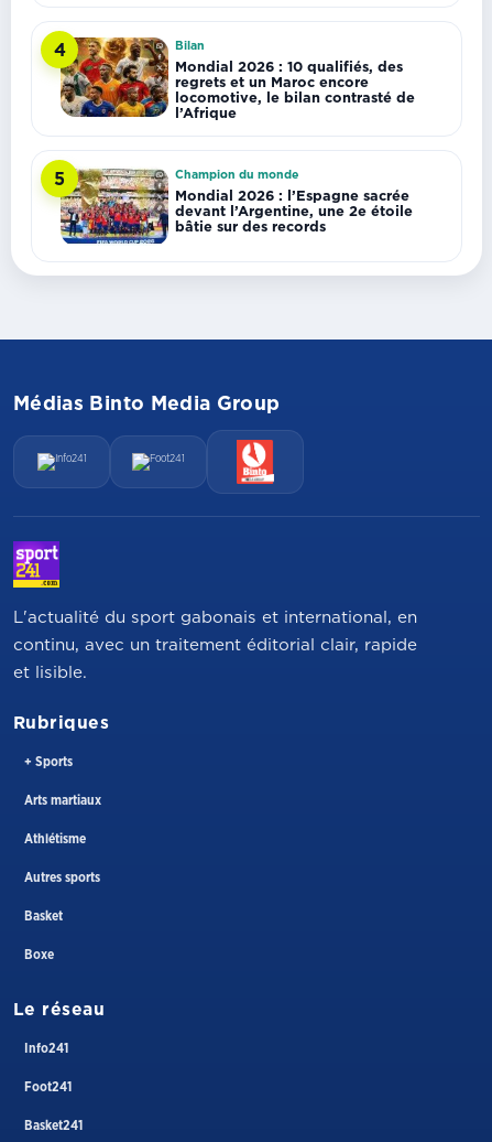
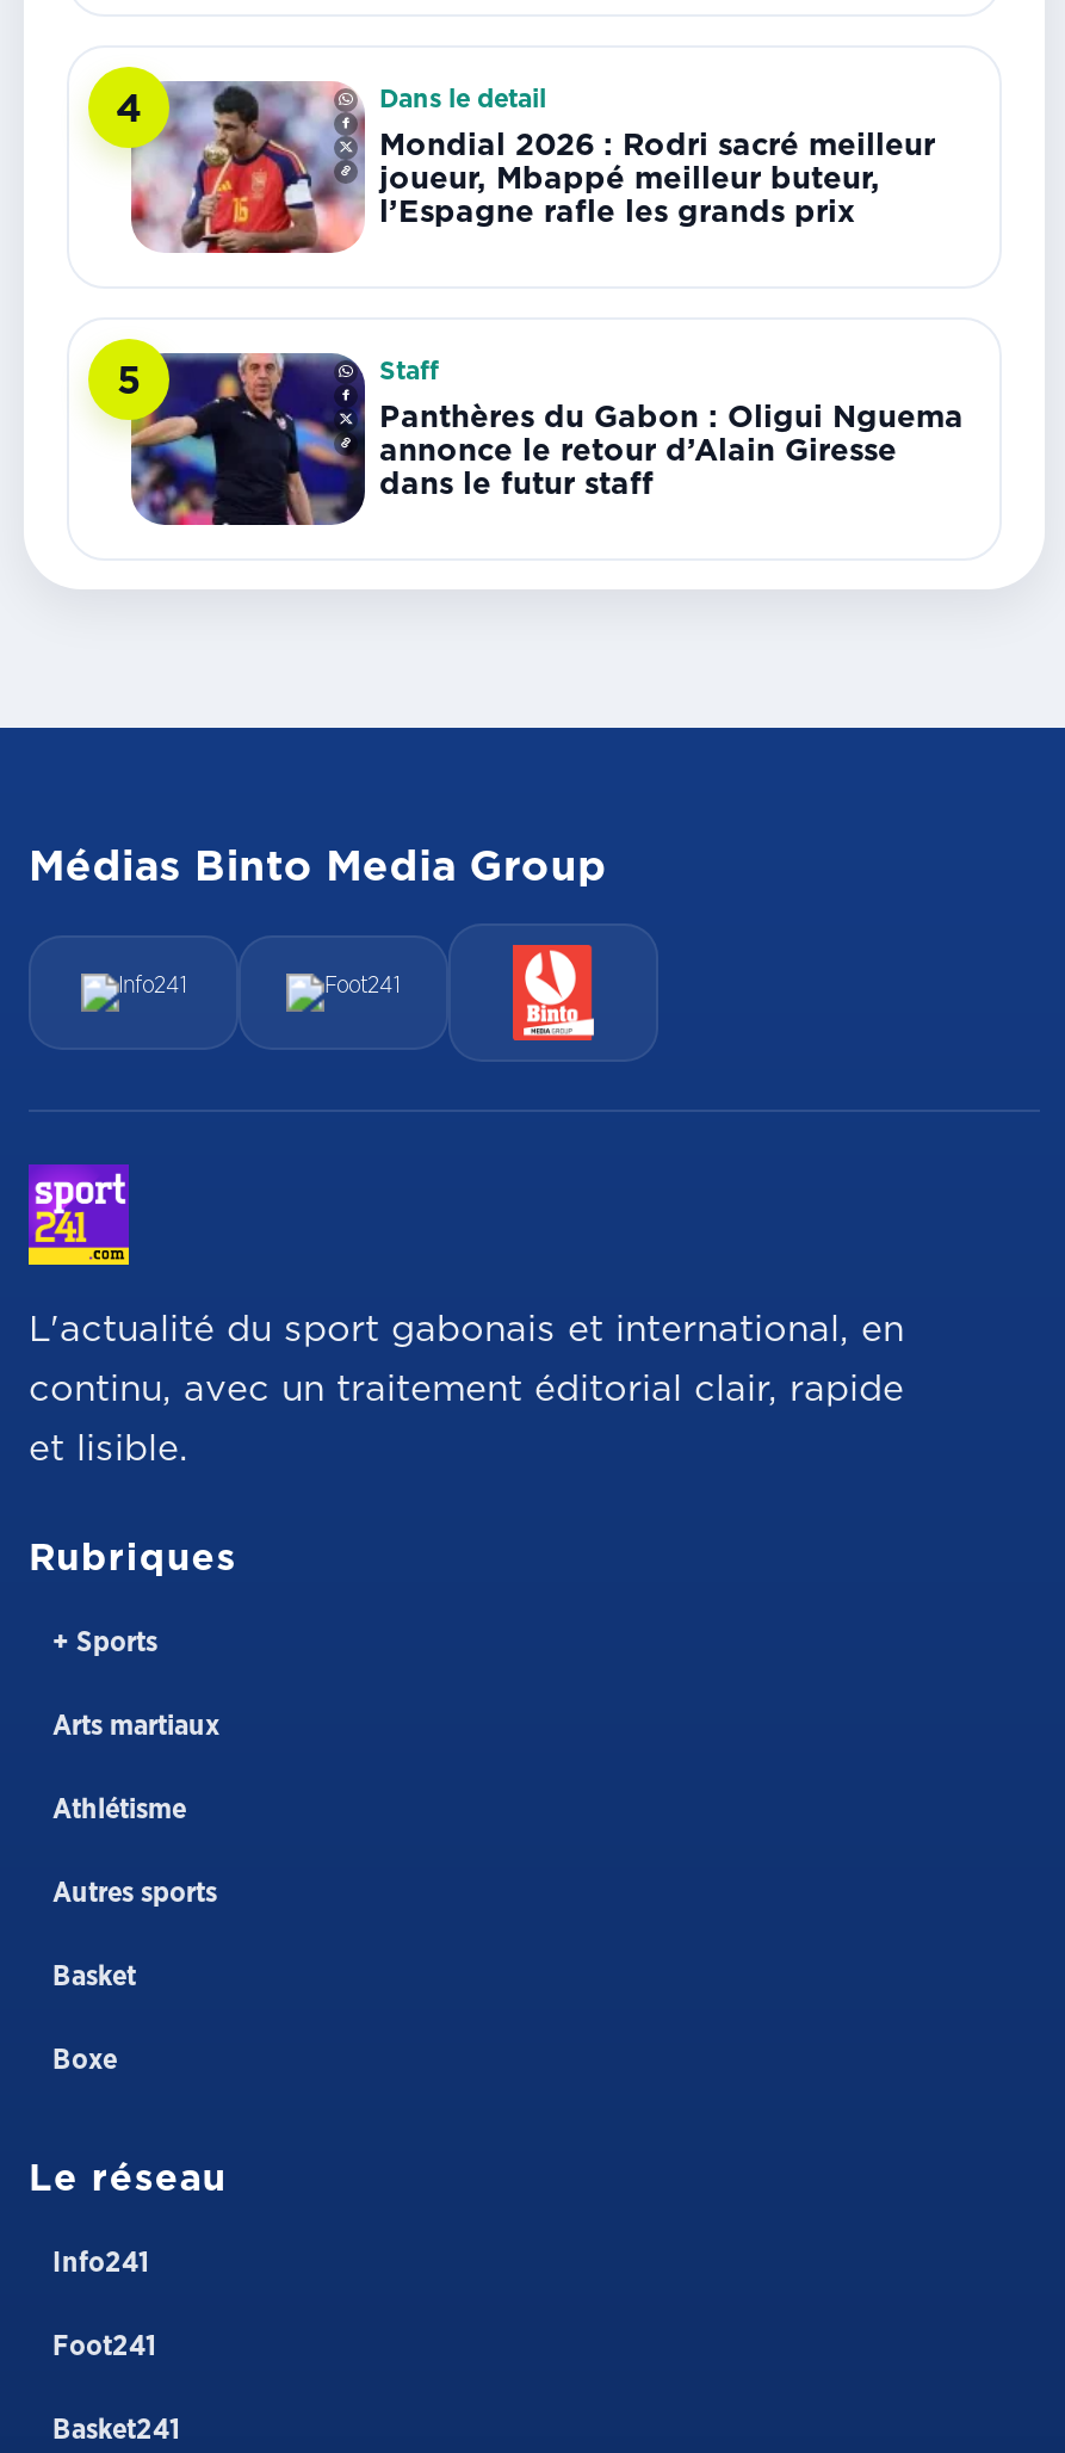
[61,36,415,120] [image] | Bilan | Mondial 2026 : 10 qualifiés, des | regrets et un Maroc encore | locomotive, le bilan contrasté de | l’Afrique -> [131,79,935,255] [image] | Dans le detail | Mondial 2026 : Rodri sacré meilleur | joueur, Mbappé meilleur buteur, | l’Espagne rafle les grands prix
[61,166,413,246] [image] | Champion du monde | Mondial 2026 : l’Espagne sacrée | devant l’Argentine, une 2e étoile | bâtie sur des records -> [131,351,964,527] [image] | Staff | Panthères du Gabon : Oligui Nguema | annonce le retour d’Alain Giresse | dans le futur staff

